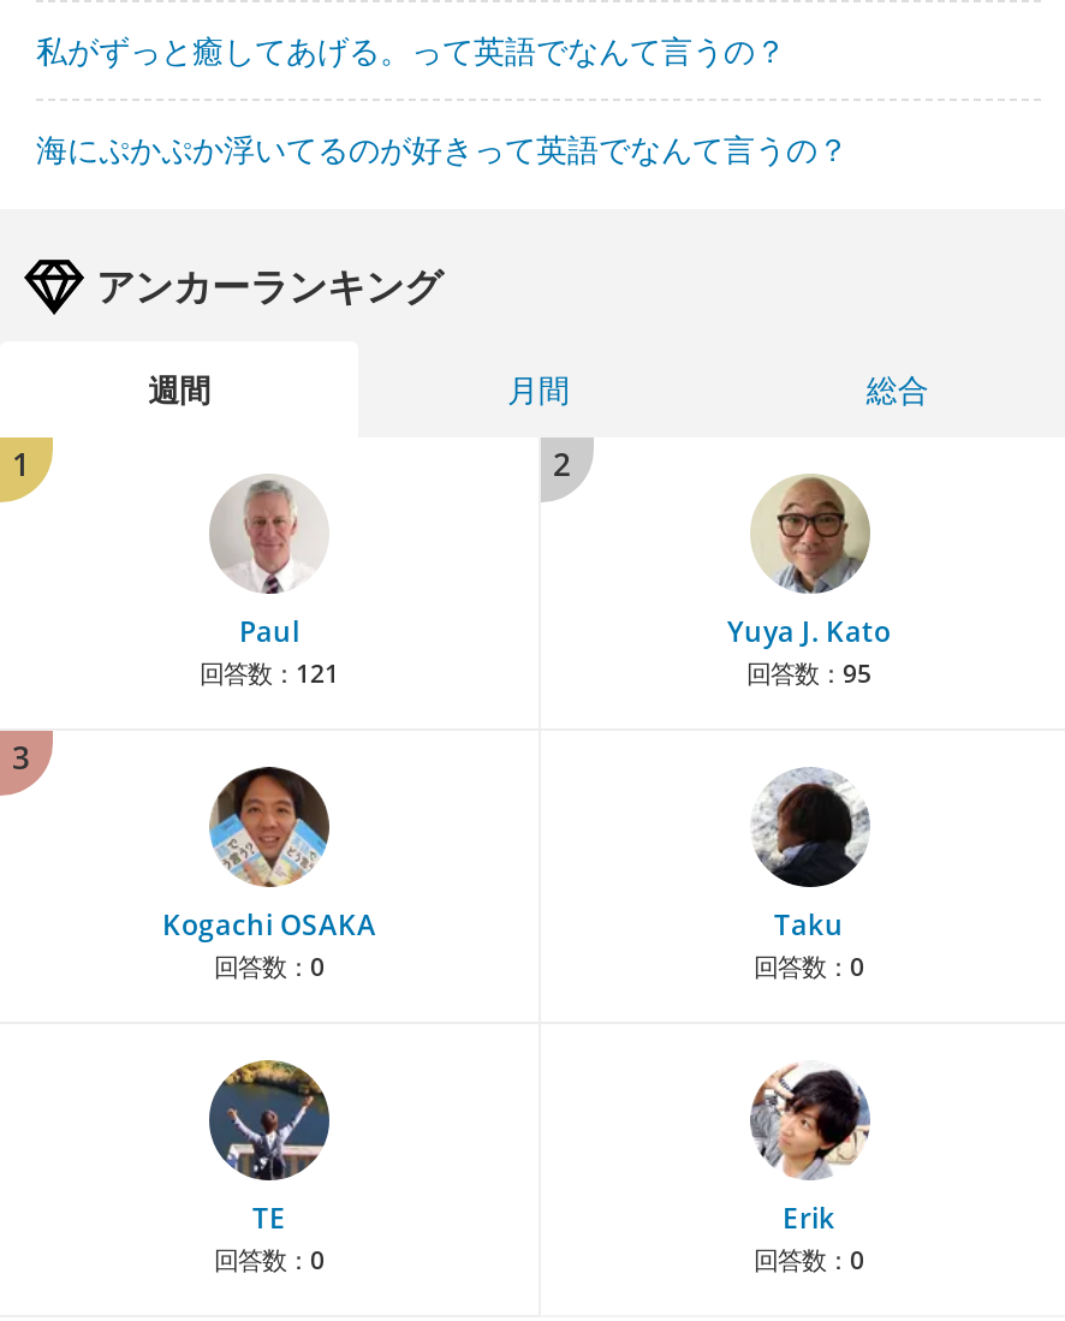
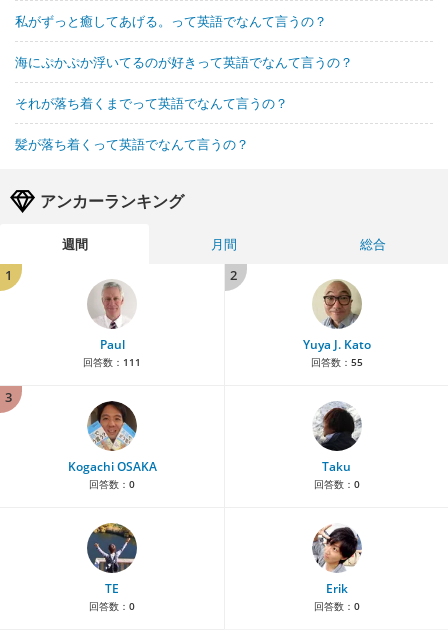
none -> [15,94,288,153] それが落ち着くまでって英語でなんて言うの？ | 髪が落ち着くって英語でなんて言うの？
[200,656,339,690] 回答数：121 -> [83,355,141,369] 回答数：111
[746,656,871,690] 回答数：95 -> [310,355,362,369] 回答数：55

